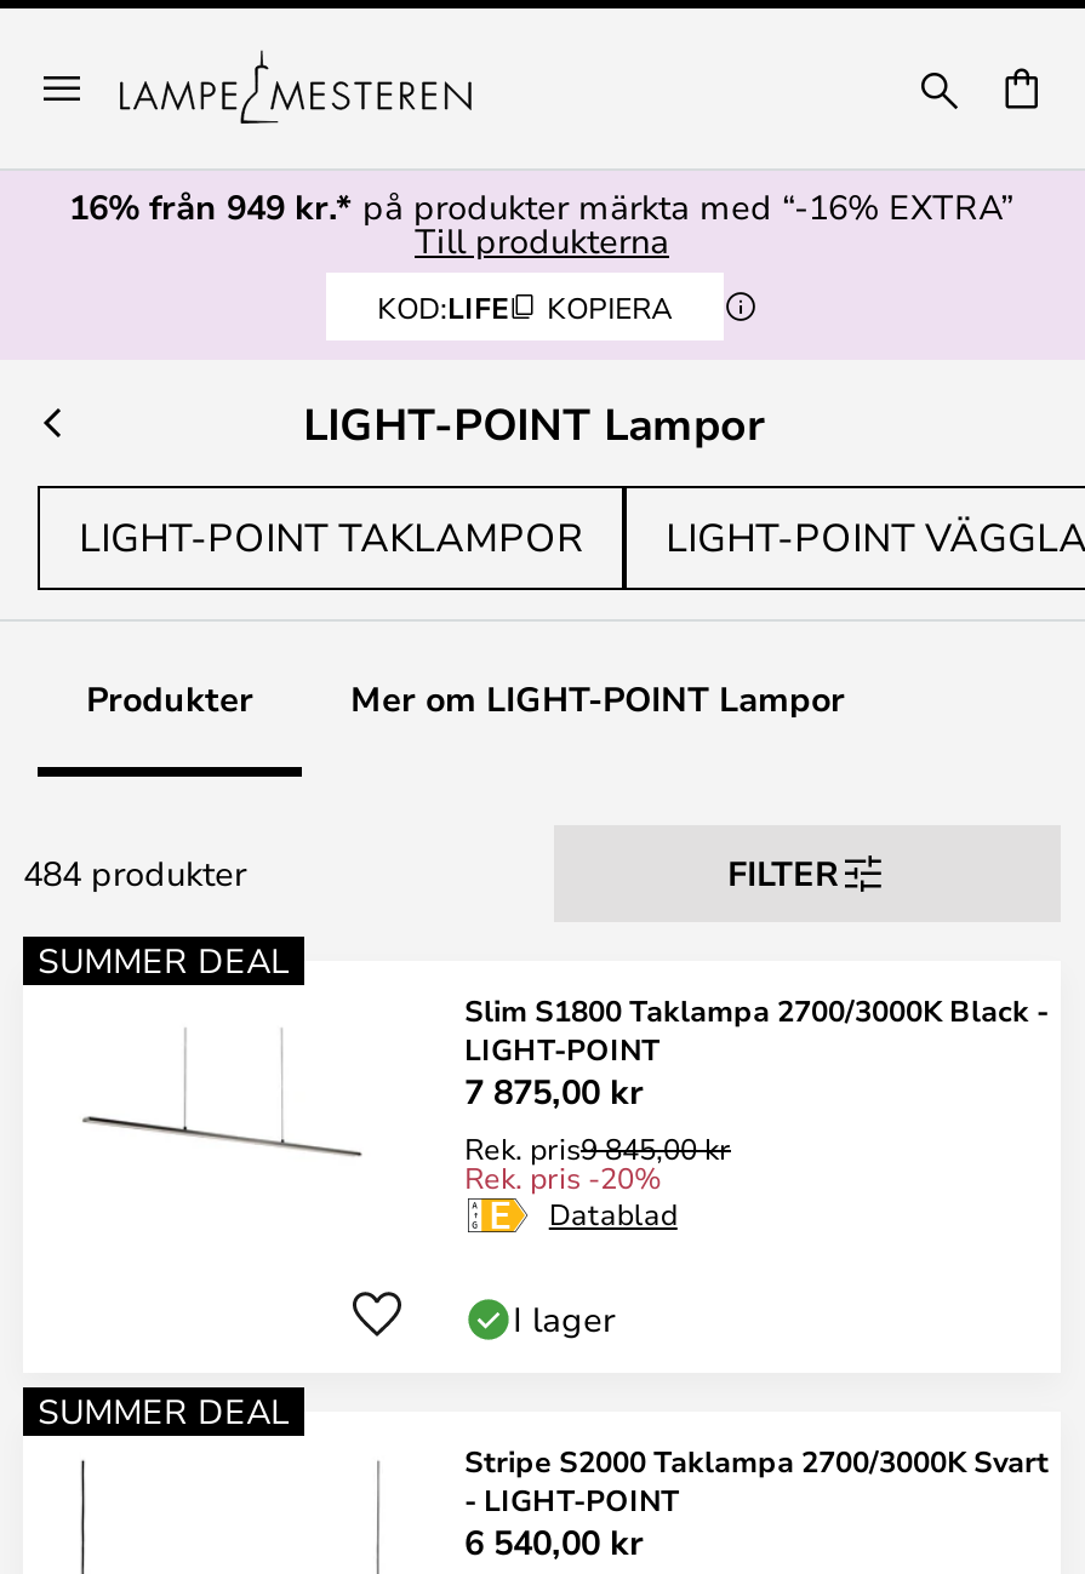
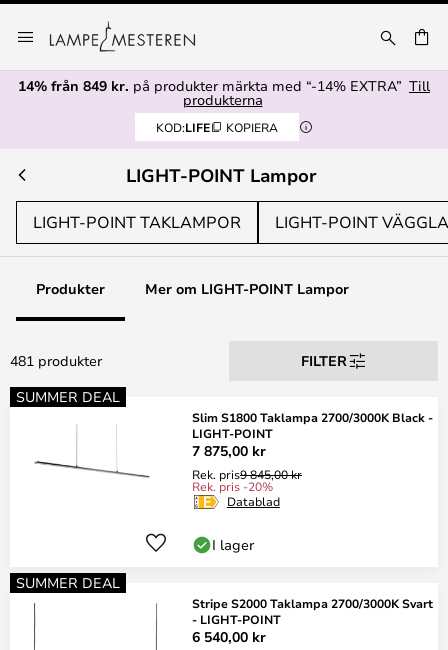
[69,183,1015,263] 16% från 949 kr.* på produkter märkta med “-16% EXTRA” | Till produkterna -> [18,76,430,109] 14% från 849 kr. på produkter märkta med “-14% EXTRA” Till | produkterna
[23,849,246,895] 484 produkter -> [10,351,102,370] 481 produkter

